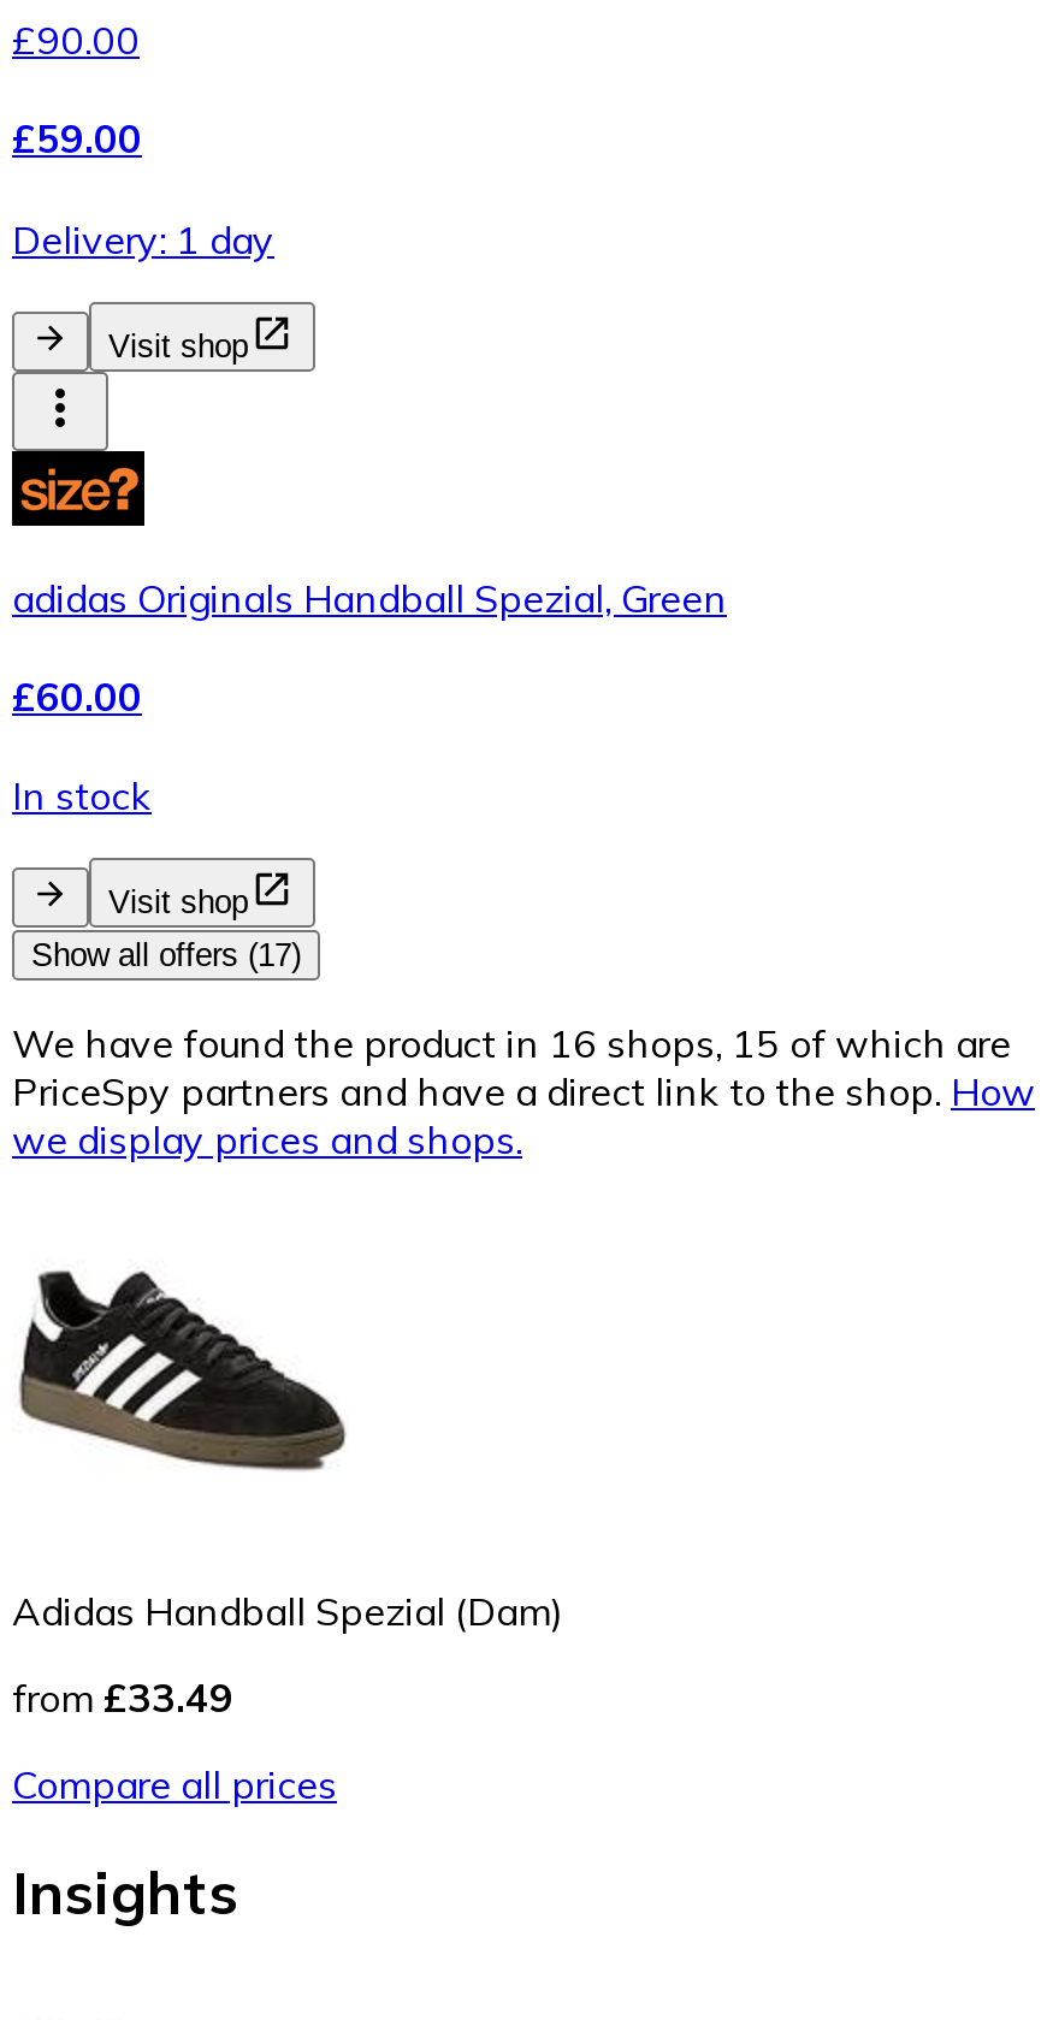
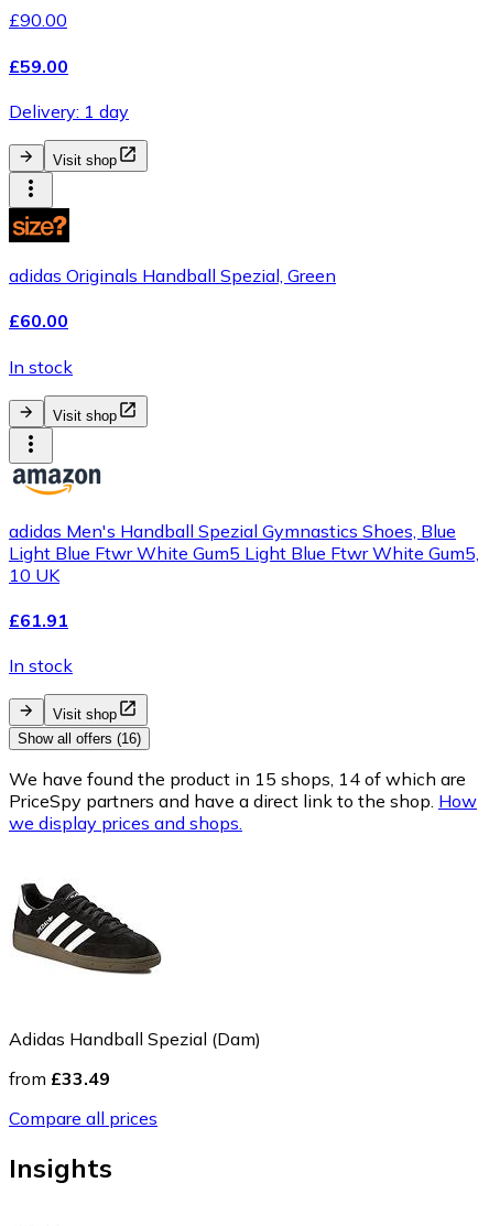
[12,937,1011,1067] Show all offers (17) | We have found the product in 16 shops, 15 of which are -> [9,519,479,790] adidas Men's Handball Spezial Gymnastics Shoes, Blue | Light Blue Ftwr White Gum5 Light Blue Ftwr White Gum5, | 10 UK | £61.91 | In stock | Visit shop | Show all offers (16) | We have found the product in 15 shops, 14 of which are

